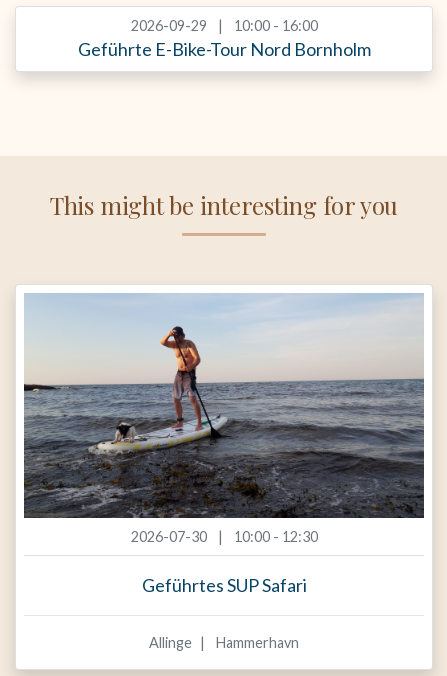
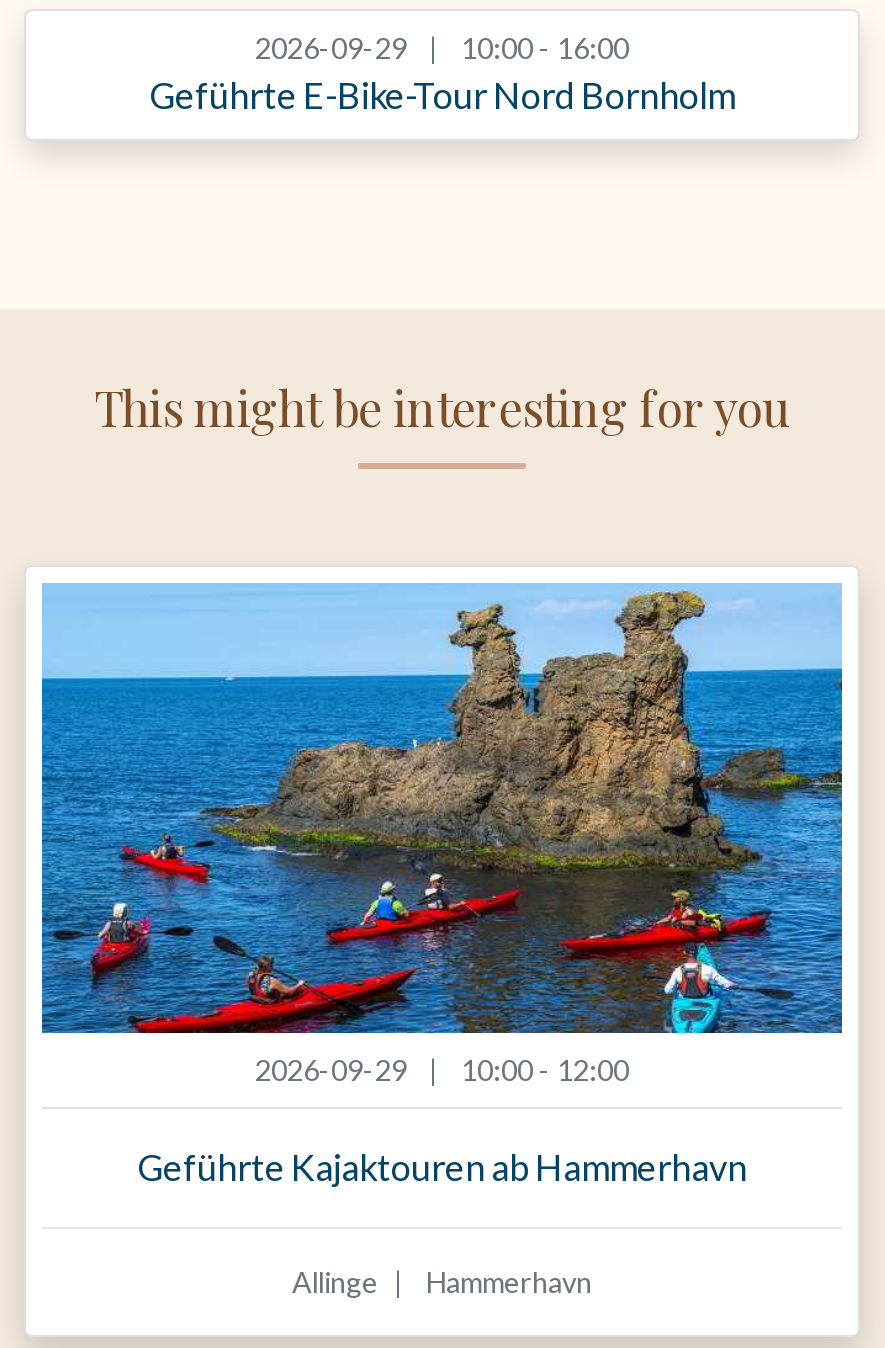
[23,294,425,545] [image] | 2026-07-30 | 10:00 - 12:30 -> [40,585,844,1088] [image] | 2026-09-29 | 10:00 - 12:00
[141,574,306,596] Geführtes SUP Safari -> [137,1146,747,1190] Geführte Kajaktouren ab Hammerhavn

